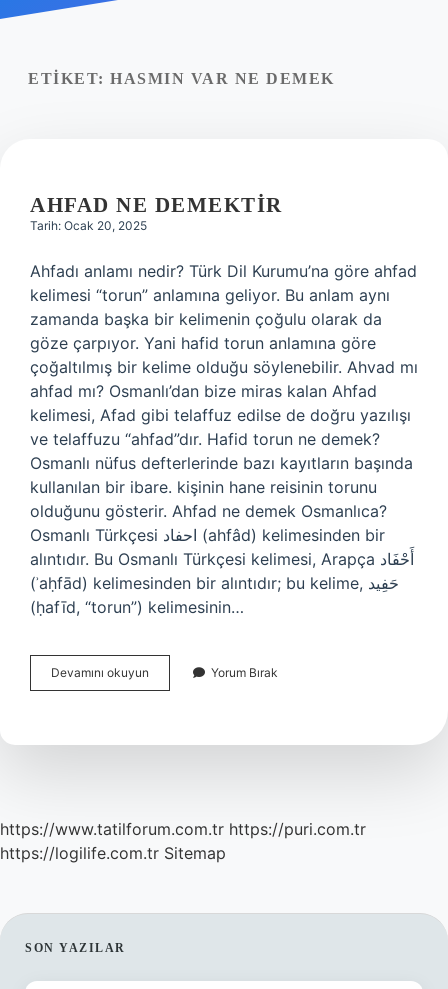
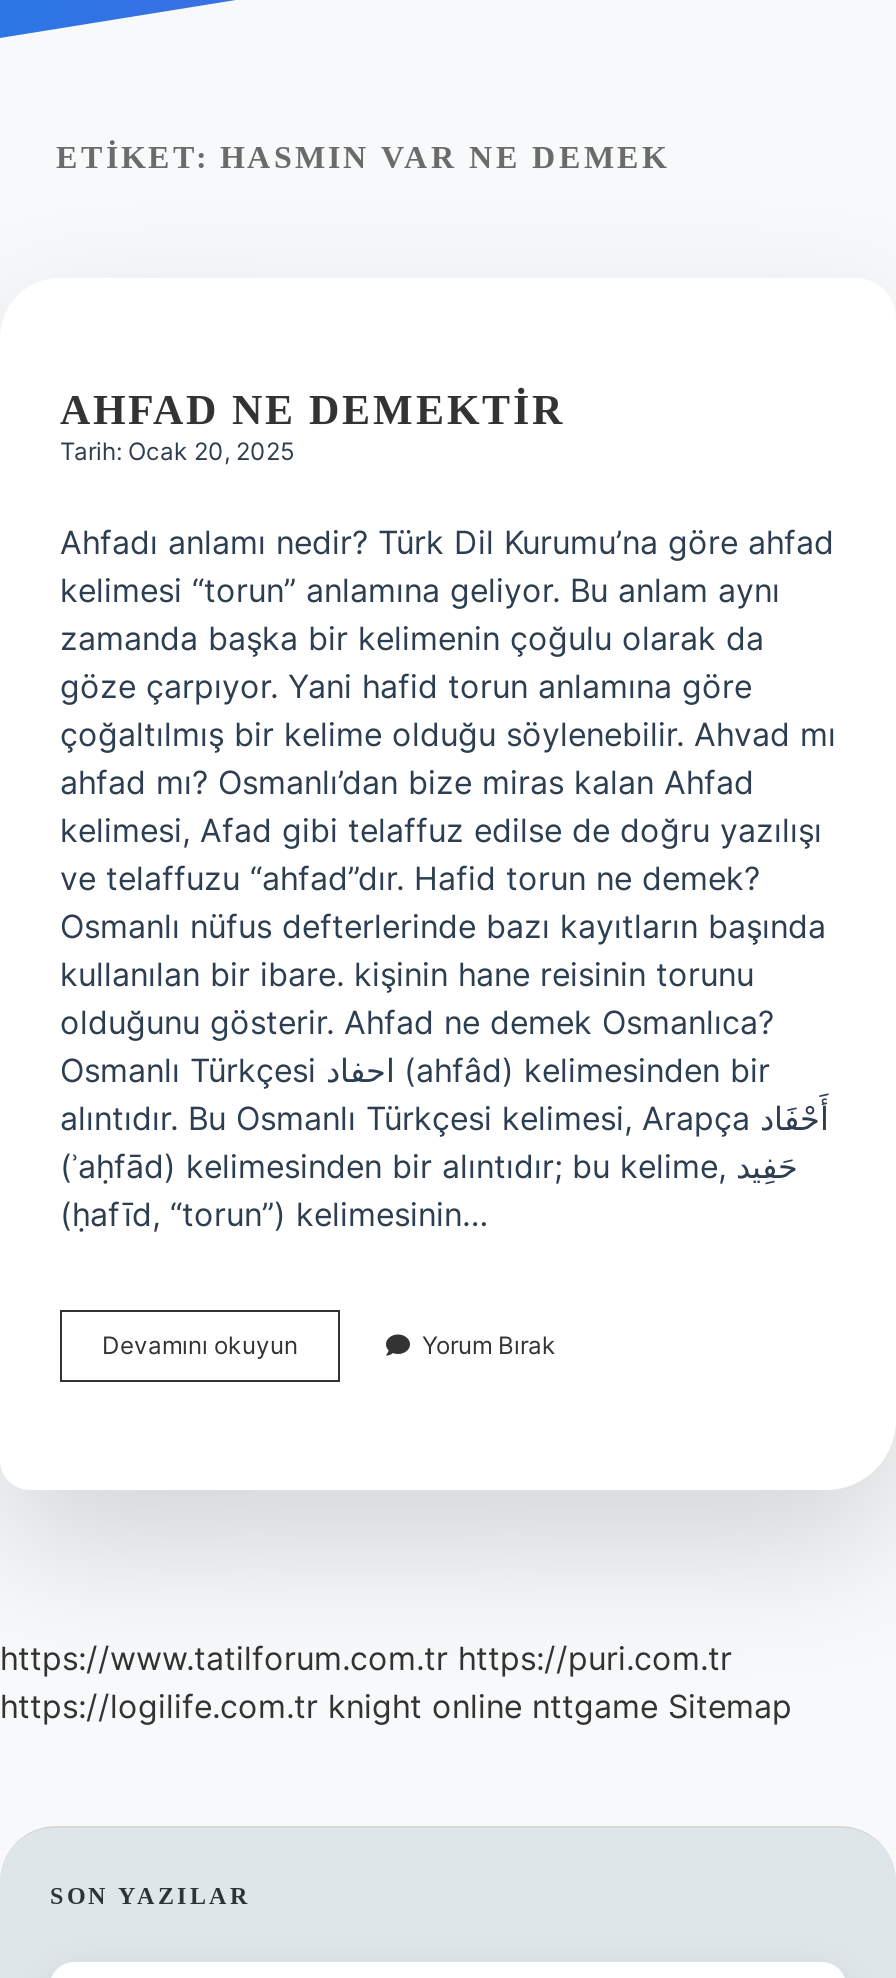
[0,843,226,863] https://logilife.com.tr Sitemap -> [0,1686,792,1726] https://logilife.com.tr knight online nttgame Sitemap

